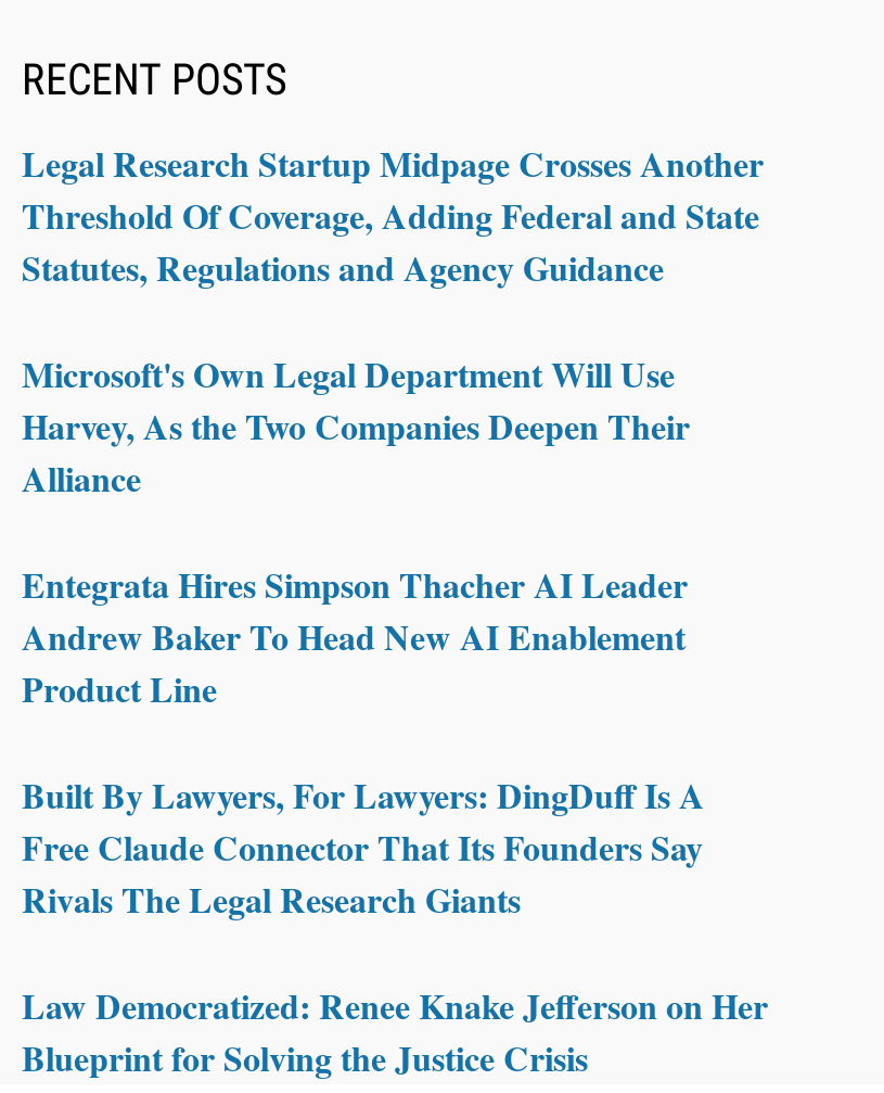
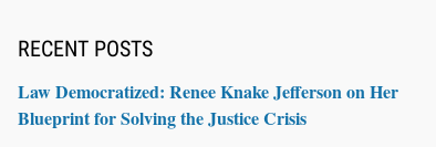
[22,138,764,923] Legal Research Startup Midpage Crosses Another | Threshold Of Coverage, Adding Federal and State | Statutes, Regulations and Agency Guidance | Microsoft's Own Legal Department Will Use | Harvey, As the Two Companies Deepen Their | Alliance | Entegrata Hires Simpson Thacher AI Leader | Andrew Baker To Head New AI Enablement | Product Line | Built By Lawyers, For Lawyers: DingDuff Is A | Free Claude Connector That Its Founders Say | Rivals The Legal Research Giants -> none

